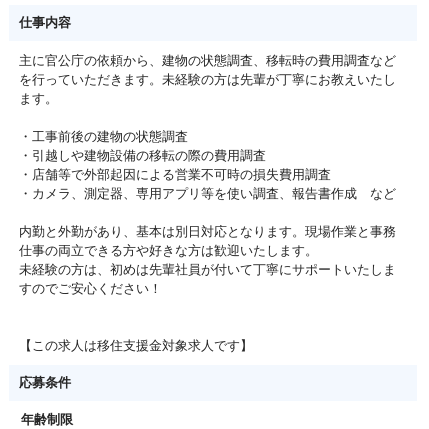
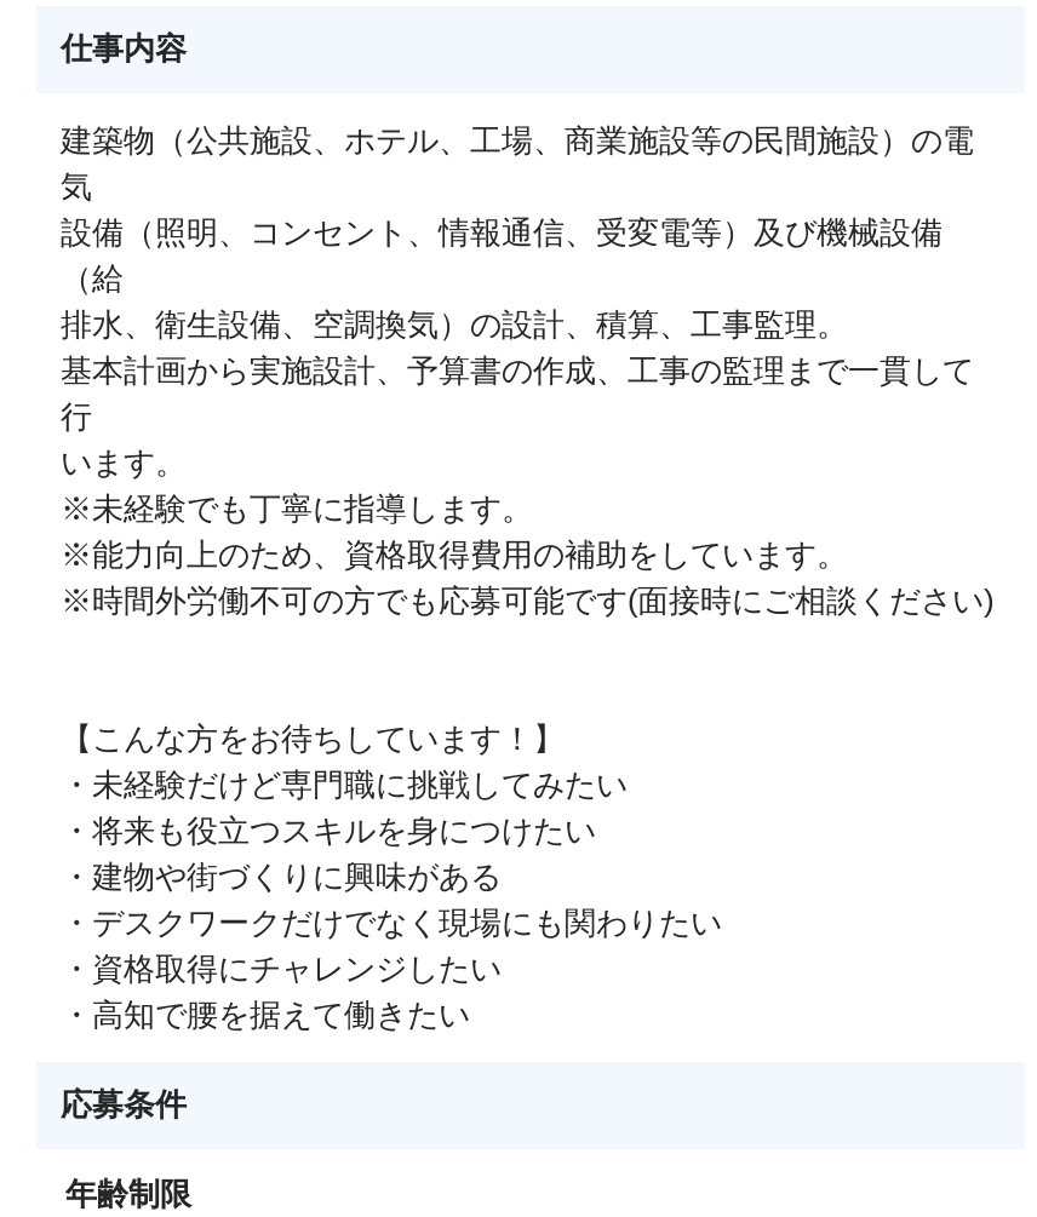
[19,53,396,296] 主に官公庁の依頼から、建物の状態調査、移転時の費用調査など | を行っていただきます。未経験の方は先輩が丁寧にお教えいたし | ます。 | ・工事前後の建物の状態調査 | ・引越しや建物設備の移転の際の費用調査 | ・店舗等で外部起因による営業不可時の損失費用調査 | ・カメラ、測定器、専用アプリ等を使い調査、報告書作成 など | 内勤と外勤があり、基本は別日対応となります。現場作業と事務 | 仕事の両立できる方や好きな方は歓迎いたします。 | 未経験の方は、初めは先輩社員が付いて丁寧にサポートいたしま | すのでご安心ください！ -> [61,122,993,619] 建築物（公共施設、ホテル、工場、商業施設等の民間施設）の電 | 気 | 設備（照明、コンセント、情報通信、受変電等）及び機械設備 | （給 | 排水、衛生設備、空調換気）の設計、積算、工事監理。 | 基本計画から実施設計、予算書の作成、工事の監理まで一貫して | 行 | います。 | ※未経験でも丁寧に指導します。 | ※能力向上のため、資格取得費用の補助をしています。 | ※時間外労働不可の方でも応募可能です(面接時にご相談ください)
[19,338,253,353] 【この求人は移住支援金対象求人です】 -> [61,721,722,1033] 【こんな方をお待ちしています！】 | ・未経験だけど専門職に挑戦してみたい | ・将来も役立つスキルを身につけたい | ・建物や街づくりに興味がある | ・デスクワークだけでなく現場にも関わりたい | ・資格取得にチャレンジしたい | ・高知で腰を据えて働きたい

